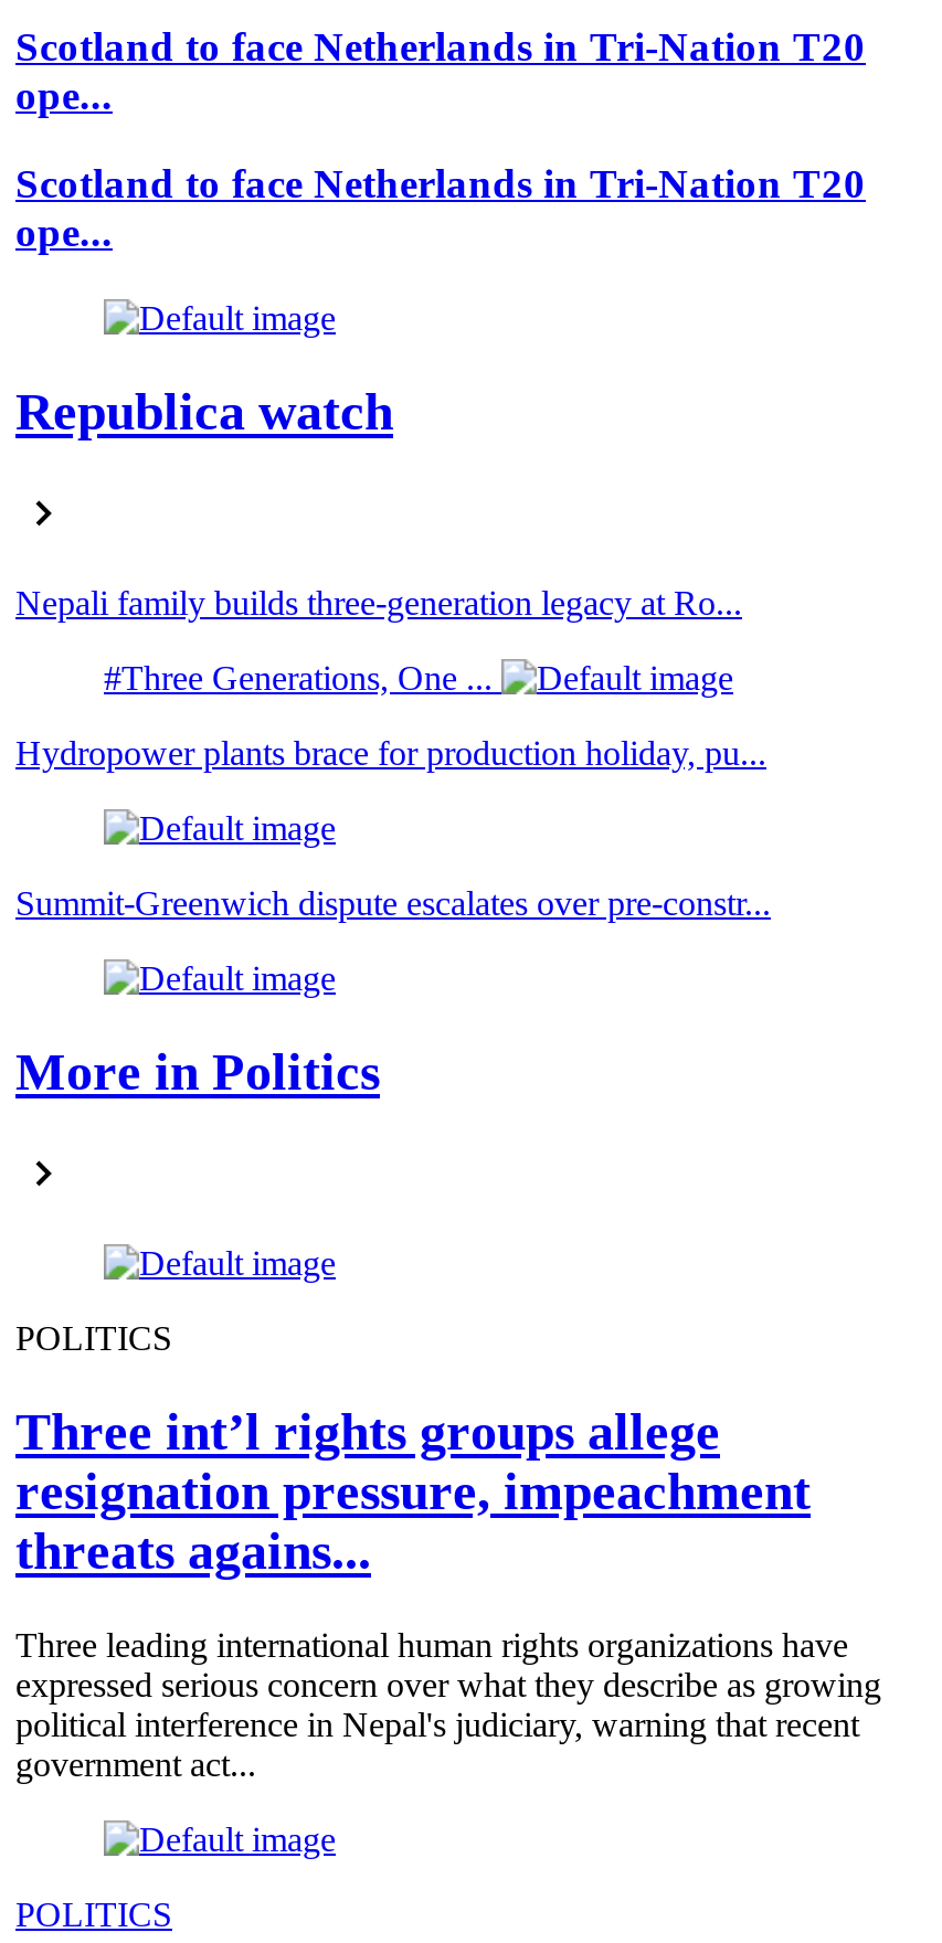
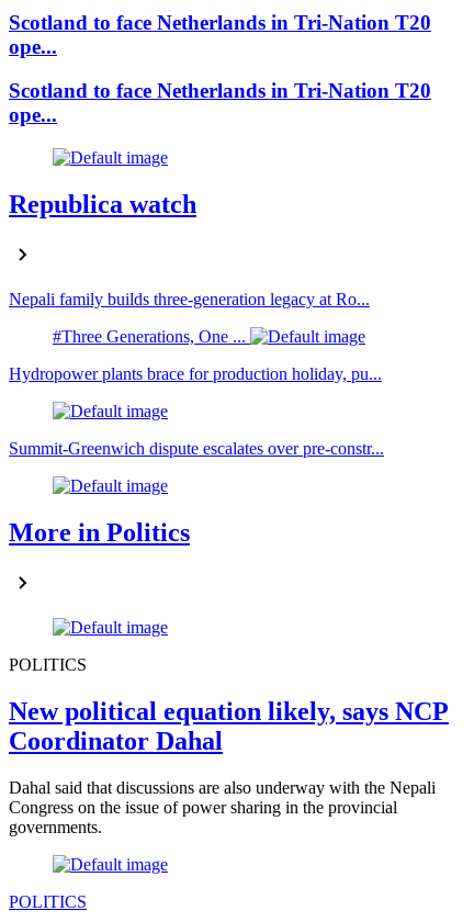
[15,1402,811,1579] Three int’l rights groups allege | resignation pressure, impeachment | threats agains... -> [9,697,449,755] New political equation likely, says NCP | Coordinator Dahal
[15,1625,881,1782] Three leading international human rights organizations have | expressed serious concern over what they describe as growing | political interference in Nepal's judiciary, warning that recent | government act... -> [9,778,436,836] Dahal said that discussions are also underway with the Nepali | Congress on the issue of power sharing in the provincial | governments.

